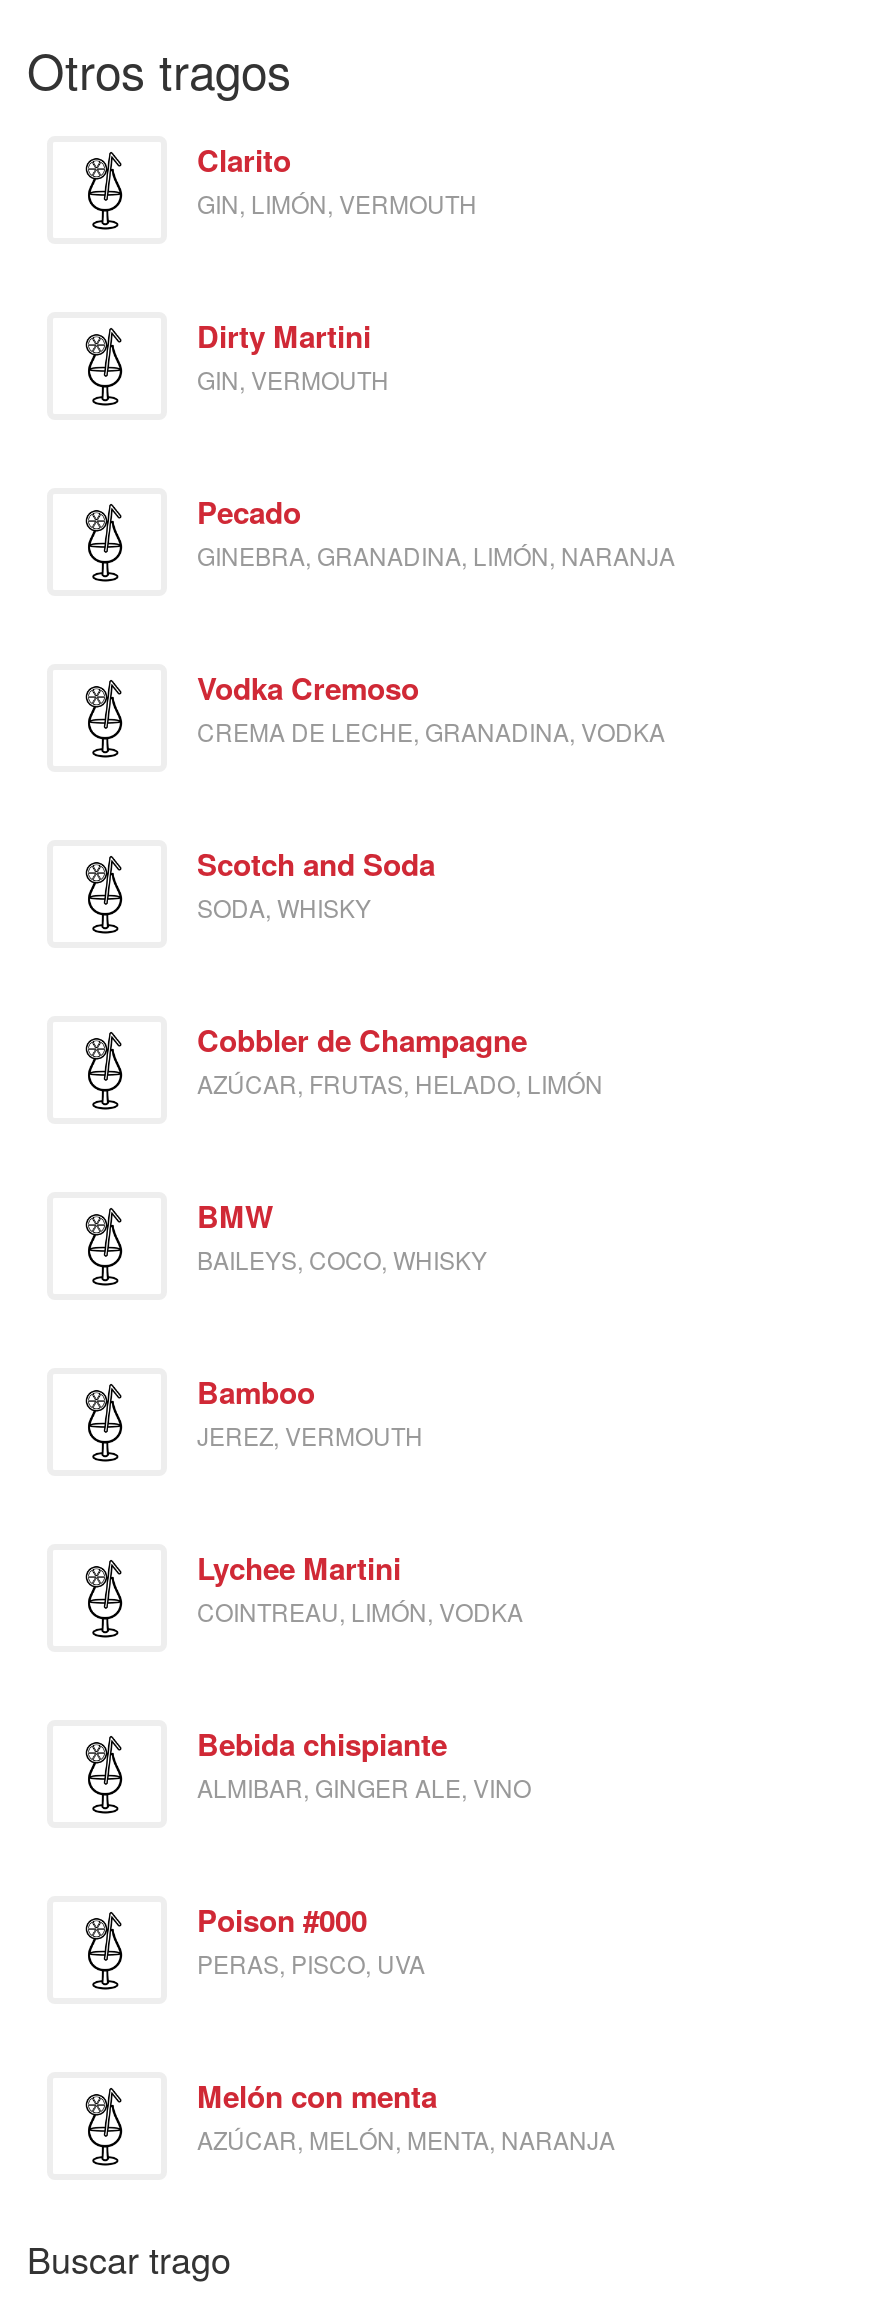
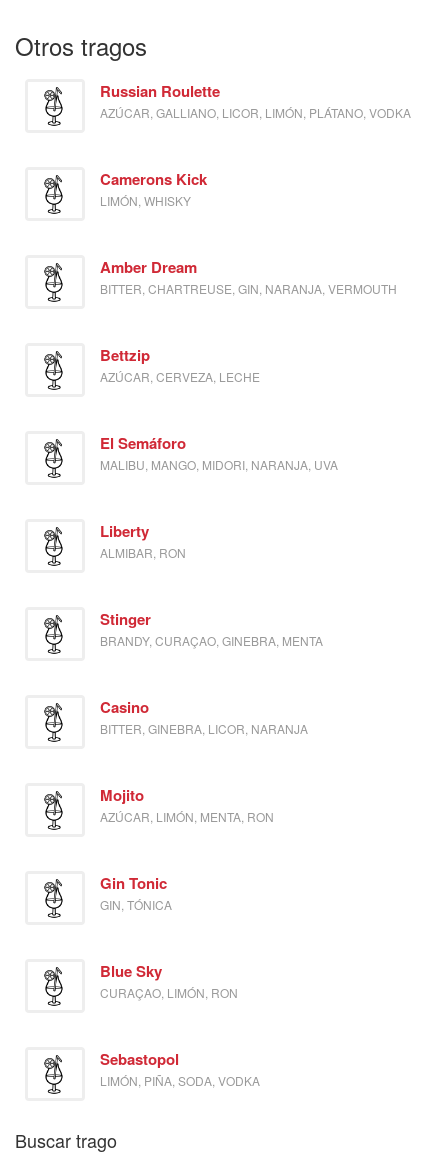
[197,138,477,220] Clarito | GIN, LIMÓN, VERMOUTH -> [100,80,411,121] Russian Roulette | AZÚCAR, GALLIANO, LICOR, LIMÓN, PLÁTANO, VODKA
[197,314,389,396] Dirty Martini | GIN, VERMOUTH -> [100,168,207,209] Camerons Kick | LIMÓN, WHISKY
[197,490,675,572] Pecado | GINEBRA, GRANADINA, LIMÓN, NARANJA -> [100,256,397,297] Amber Dream | BITTER, CHARTREUSE, GIN, NARANJA, VERMOUTH
[197,666,665,748] Vodka Cremoso | CREMA DE LECHE, GRANADINA, VODKA -> [100,344,260,385] Bettzip | AZÚCAR, CERVEZA, LECHE
[197,842,435,924] Scotch and Soda | SODA, WHISKY -> [100,432,338,473] El Semáforo | MALIBU, MANGO, MIDORI, NARANJA, UVA
[197,1018,603,1100] Cobbler de Champagne | AZÚCAR, FRUTAS, HELADO, LIMÓN -> [100,520,186,561] Liberty | ALMIBAR, RON
[197,1194,487,1276] BMW | BAILEYS, COCO, WHISKY -> [100,608,323,649] Stinger | BRANDY, CURAÇAO, GINEBRA, MENTA
[197,1370,423,1452] Bamboo | JEREZ, VERMOUTH -> [100,696,308,737] Casino | BITTER, GINEBRA, LICOR, NARANJA
[197,1546,523,1628] Lychee Martini | COINTREAU, LIMÓN, VODKA -> [100,784,274,825] Mojito | AZÚCAR, LIMÓN, MENTA, RON
[197,1722,531,1804] Bebida chispiante | ALMIBAR, GINGER ALE, VINO -> [100,872,172,913] Gin Tonic | GIN, TÓNICA
[197,1898,425,1980] Poison #000 | PERAS, PISCO, UVA -> [100,960,238,1001] Blue Sky | CURAÇAO, LIMÓN, RON
[197,2074,615,2156] Melón con menta | AZÚCAR, MELÓN, MENTA, NARANJA -> [100,1048,260,1089] Sebastopol | LIMÓN, PIÑA, SODA, VODKA

